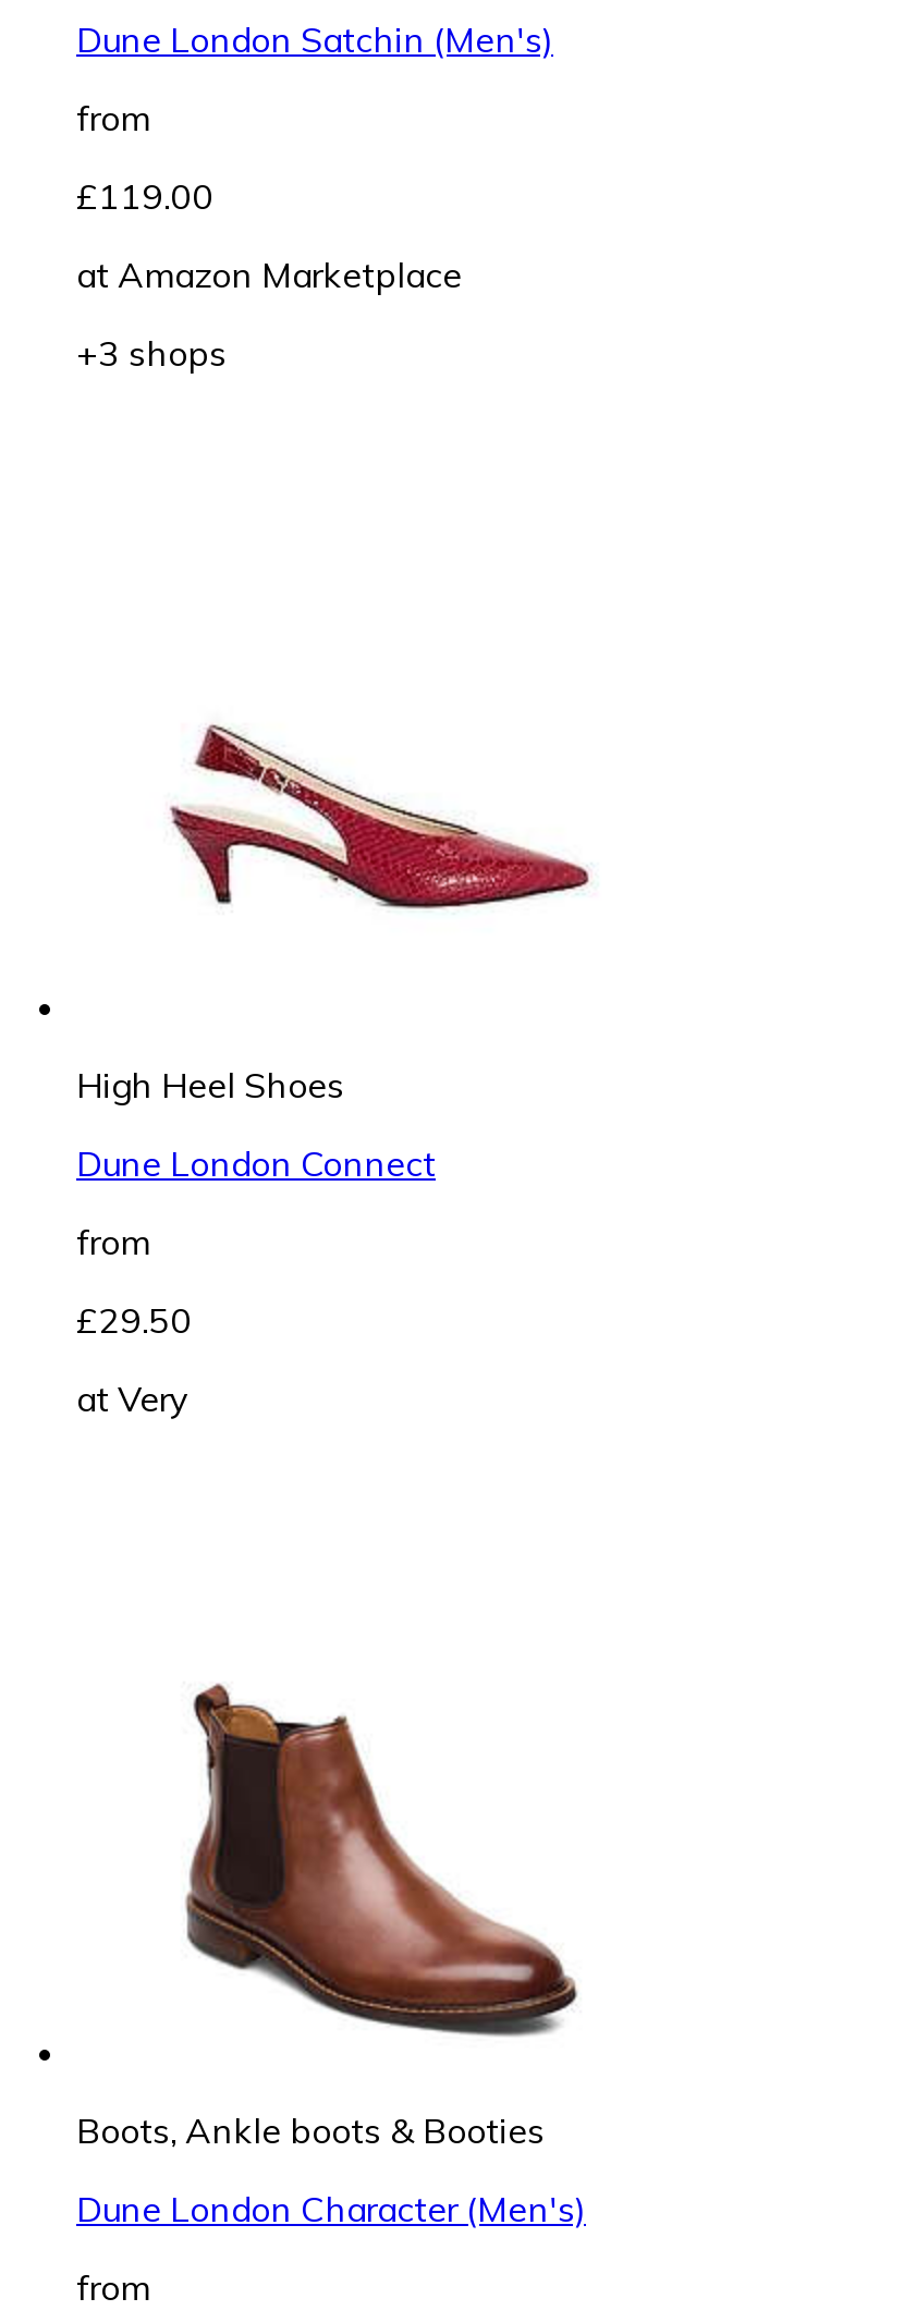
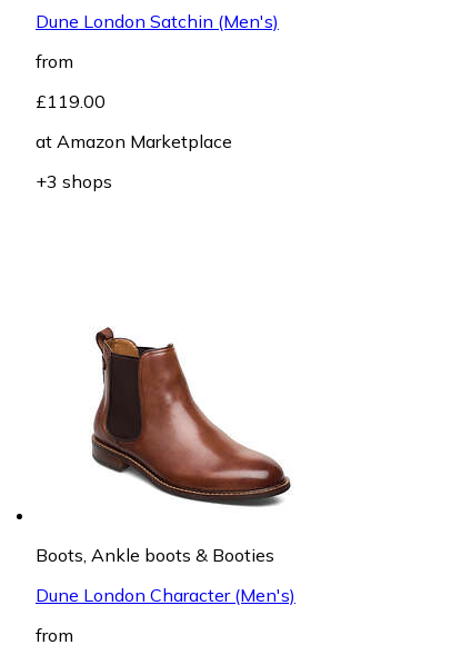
[168,723,590,910] [image] -> none
[76,1063,436,1420] High Heel Shoes | Dune London Connect | from | £29.50 | at Very -> none

